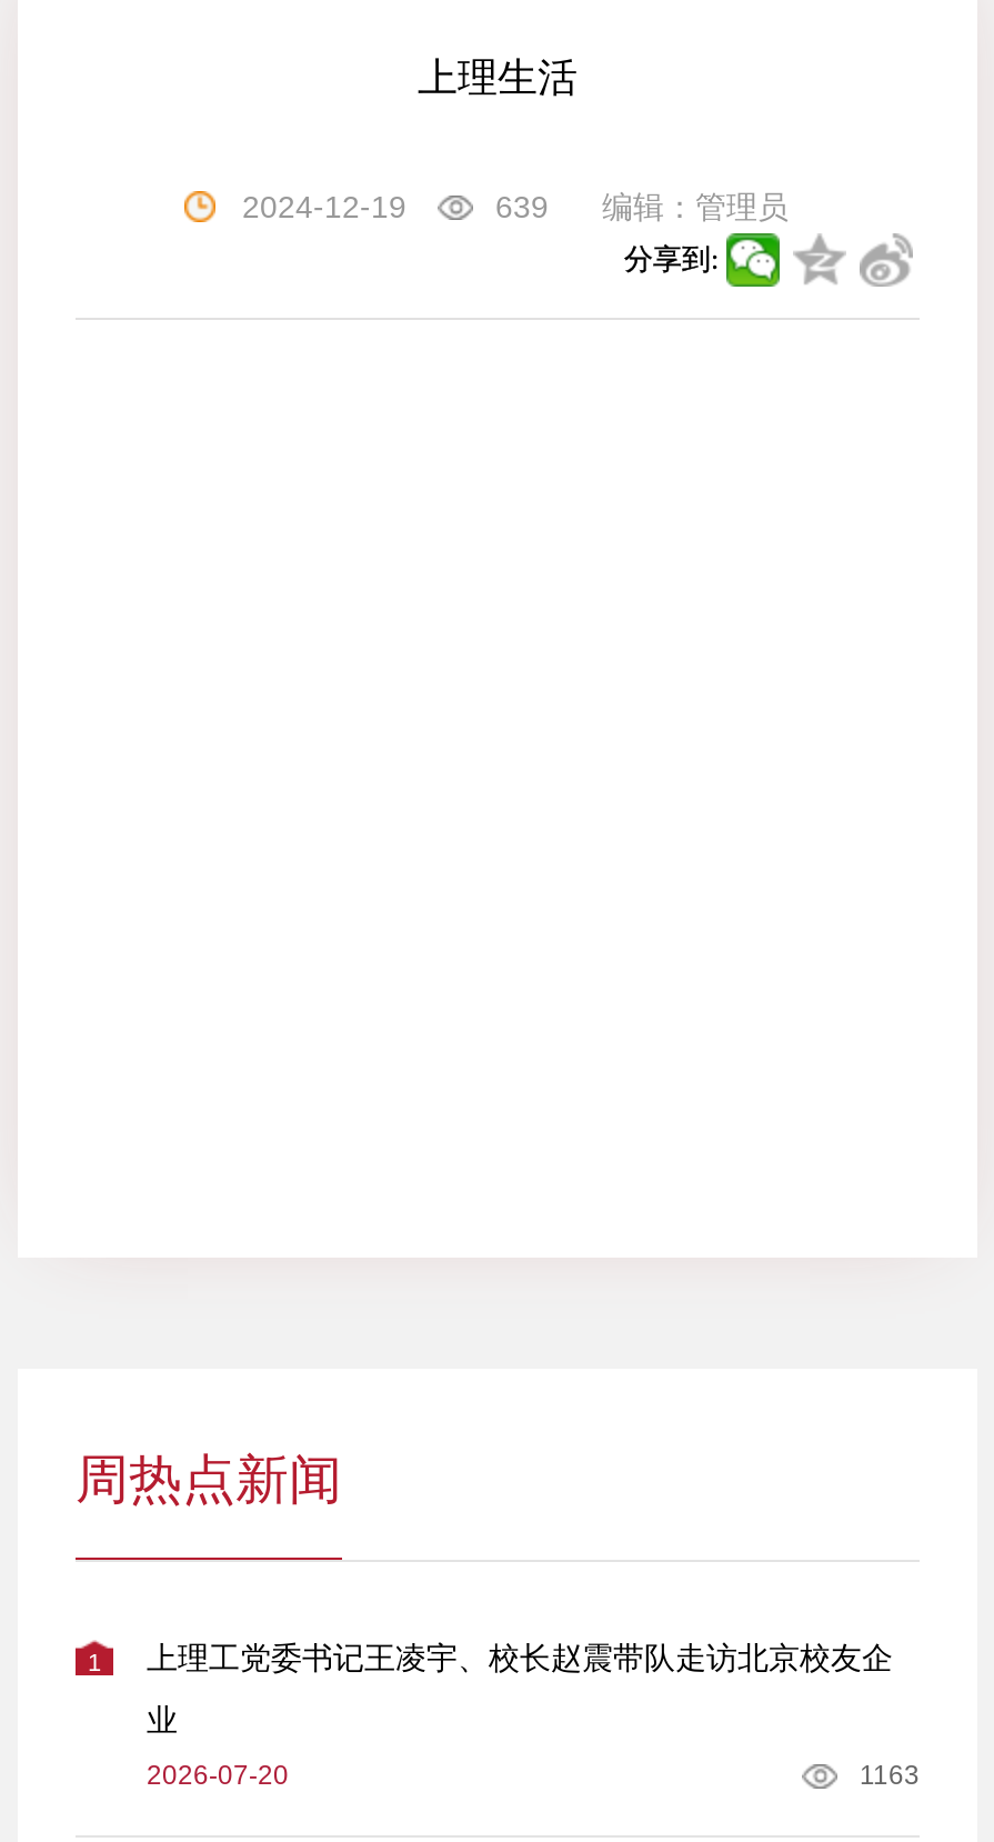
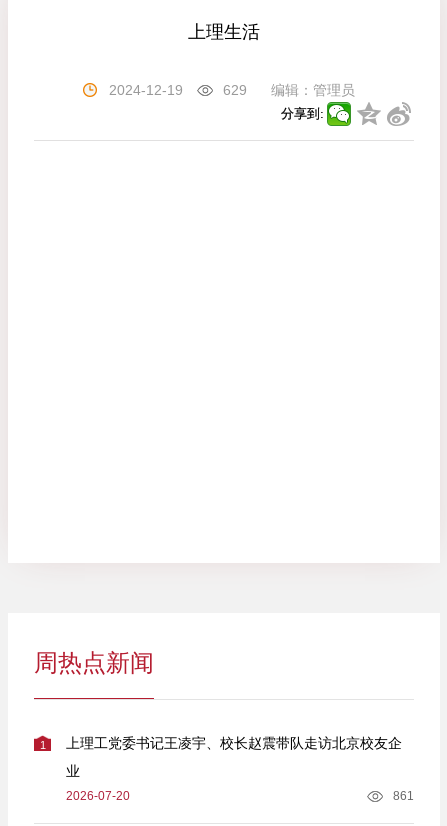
[495,189,789,224] 639 编辑：管理员 -> [223,82,355,98] 629 编辑：管理员
[860,1760,920,1791] 1163 -> [393,789,414,803] 861

